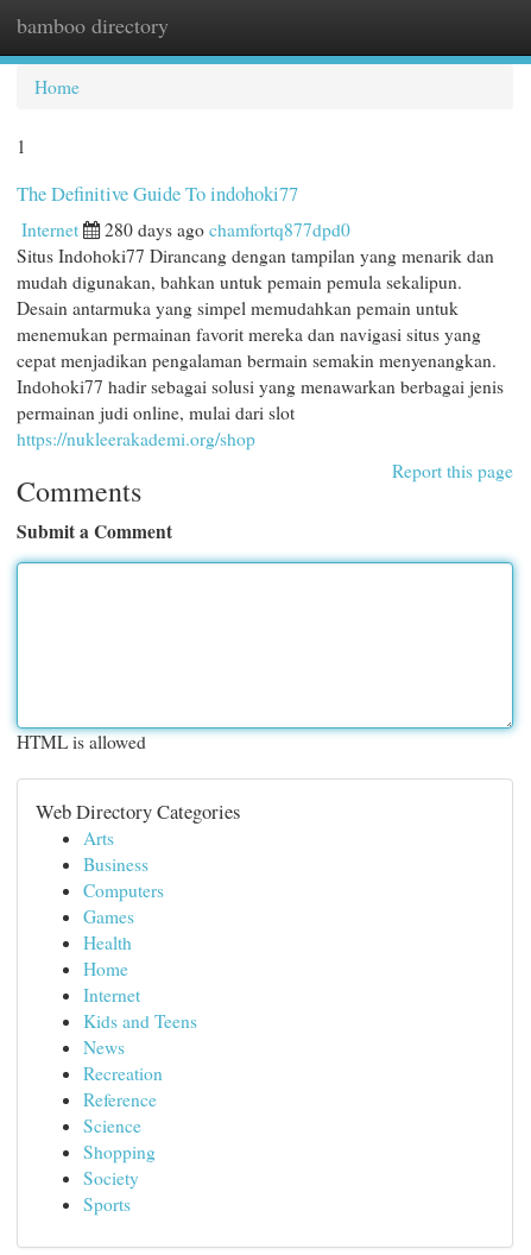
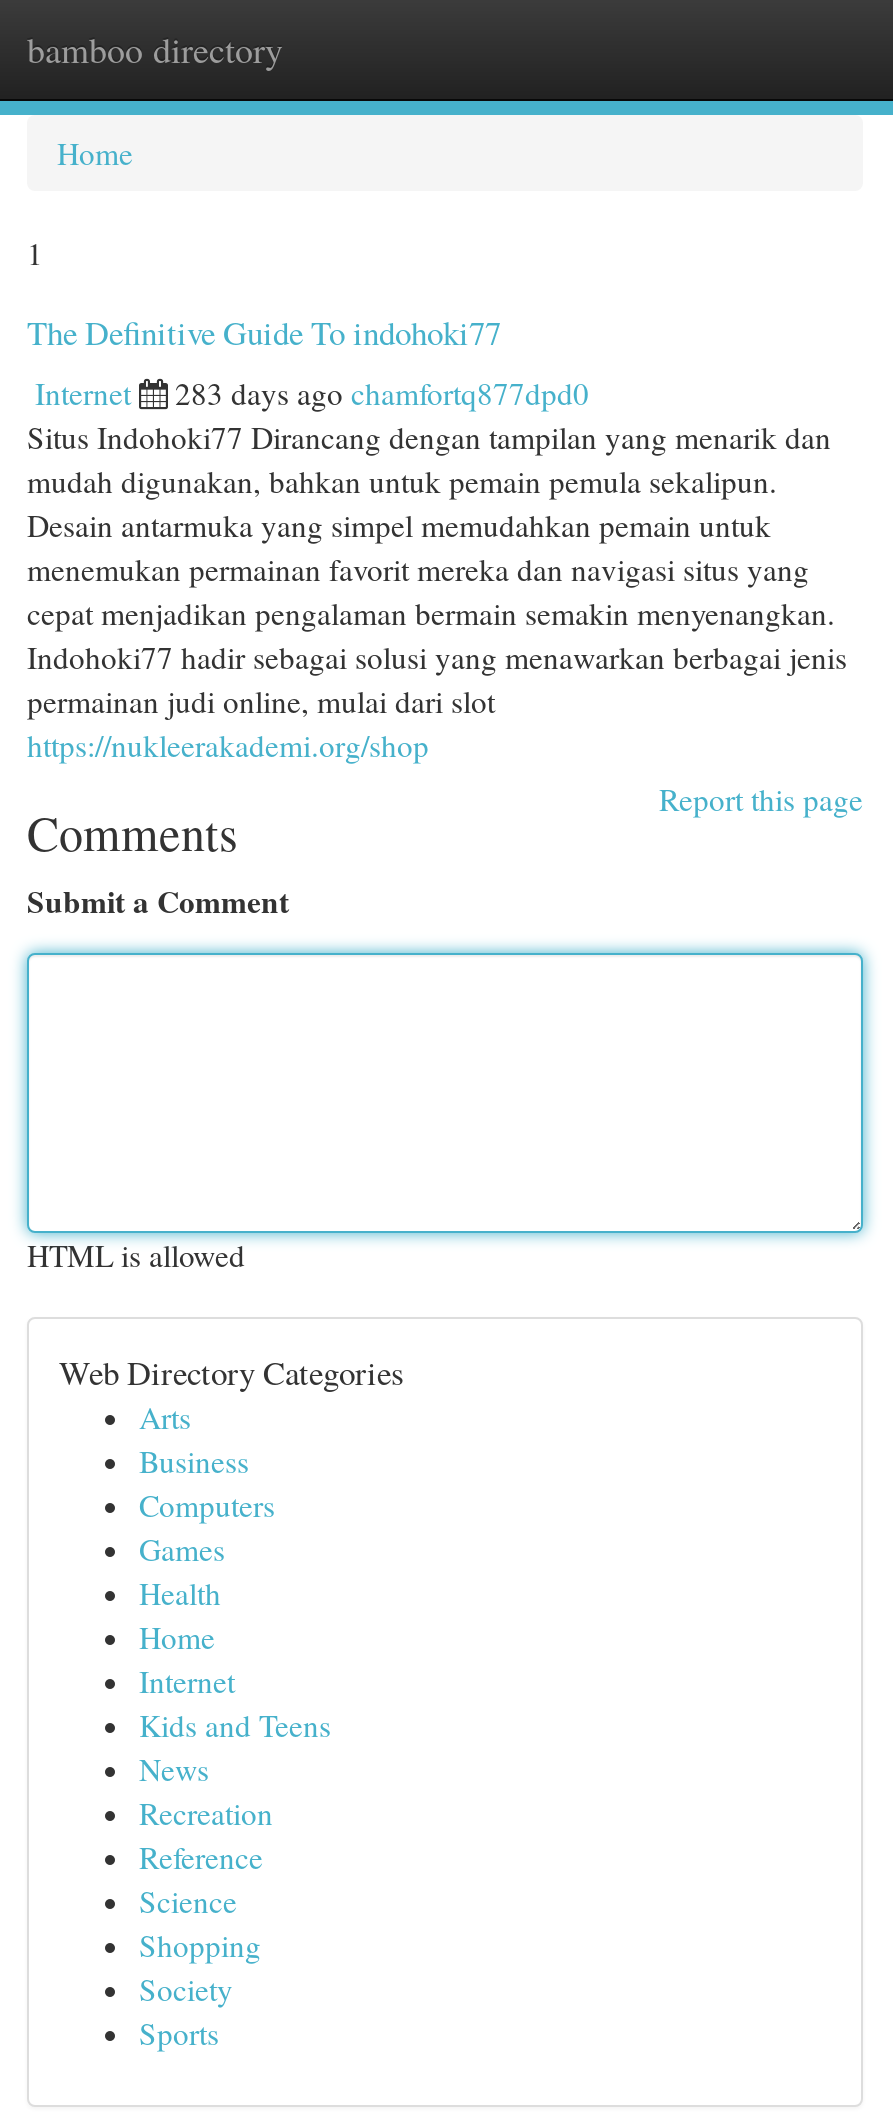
[105,217,350,241] 280 days ago chamfortq877dpd0 -> [175,373,589,413] 283 days ago chamfortq877dpd0

